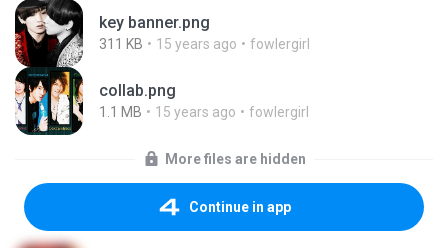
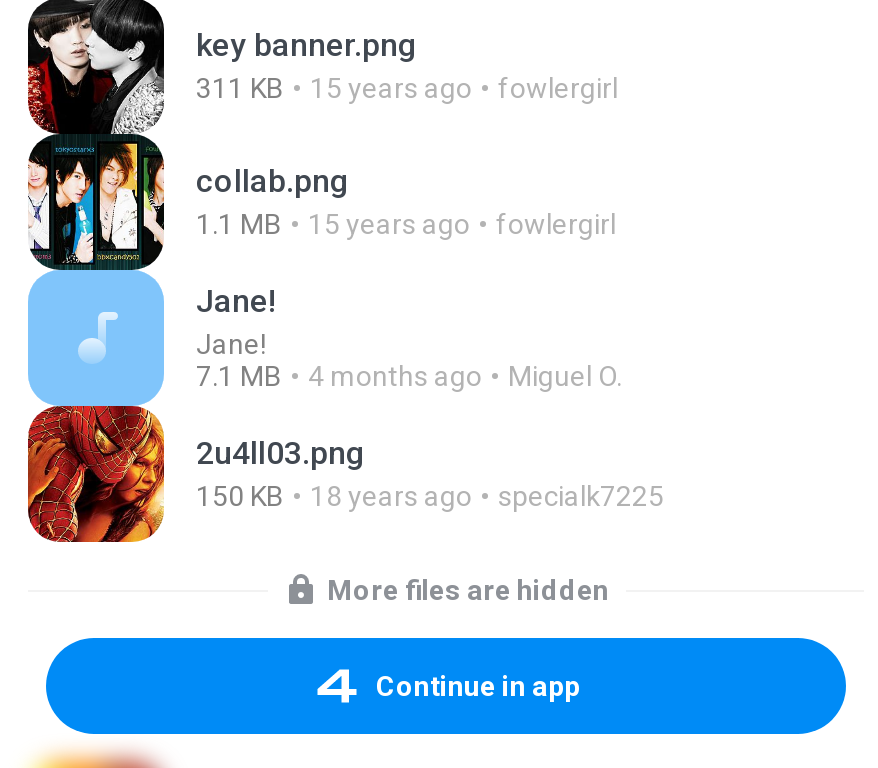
none -> [26,268,664,544] [image] | Jane! | Jane! | 7.1 MB | 4 months ago | Miguel O. | 2u4ll03.png | 150 KB | 18 years ago | specialk7225

